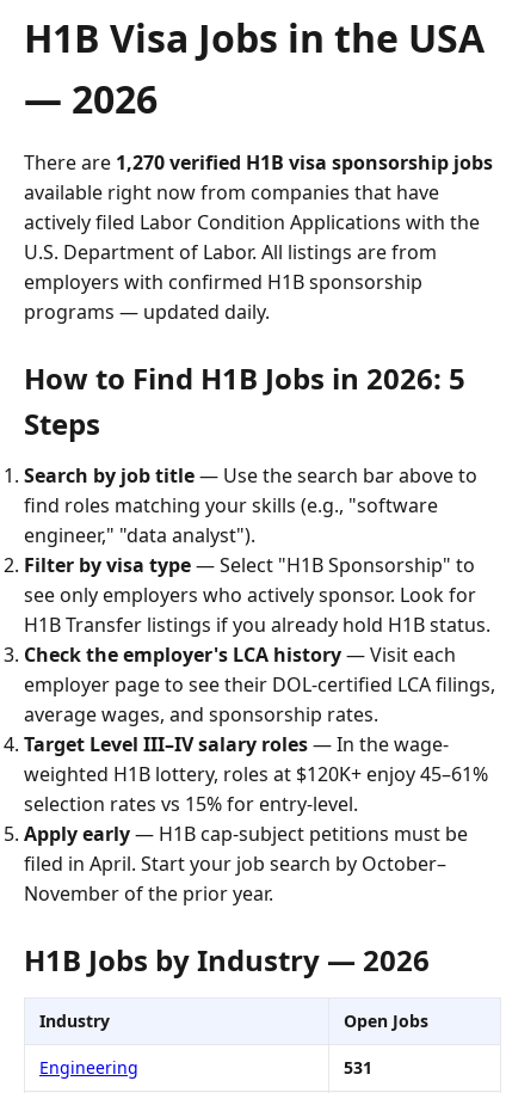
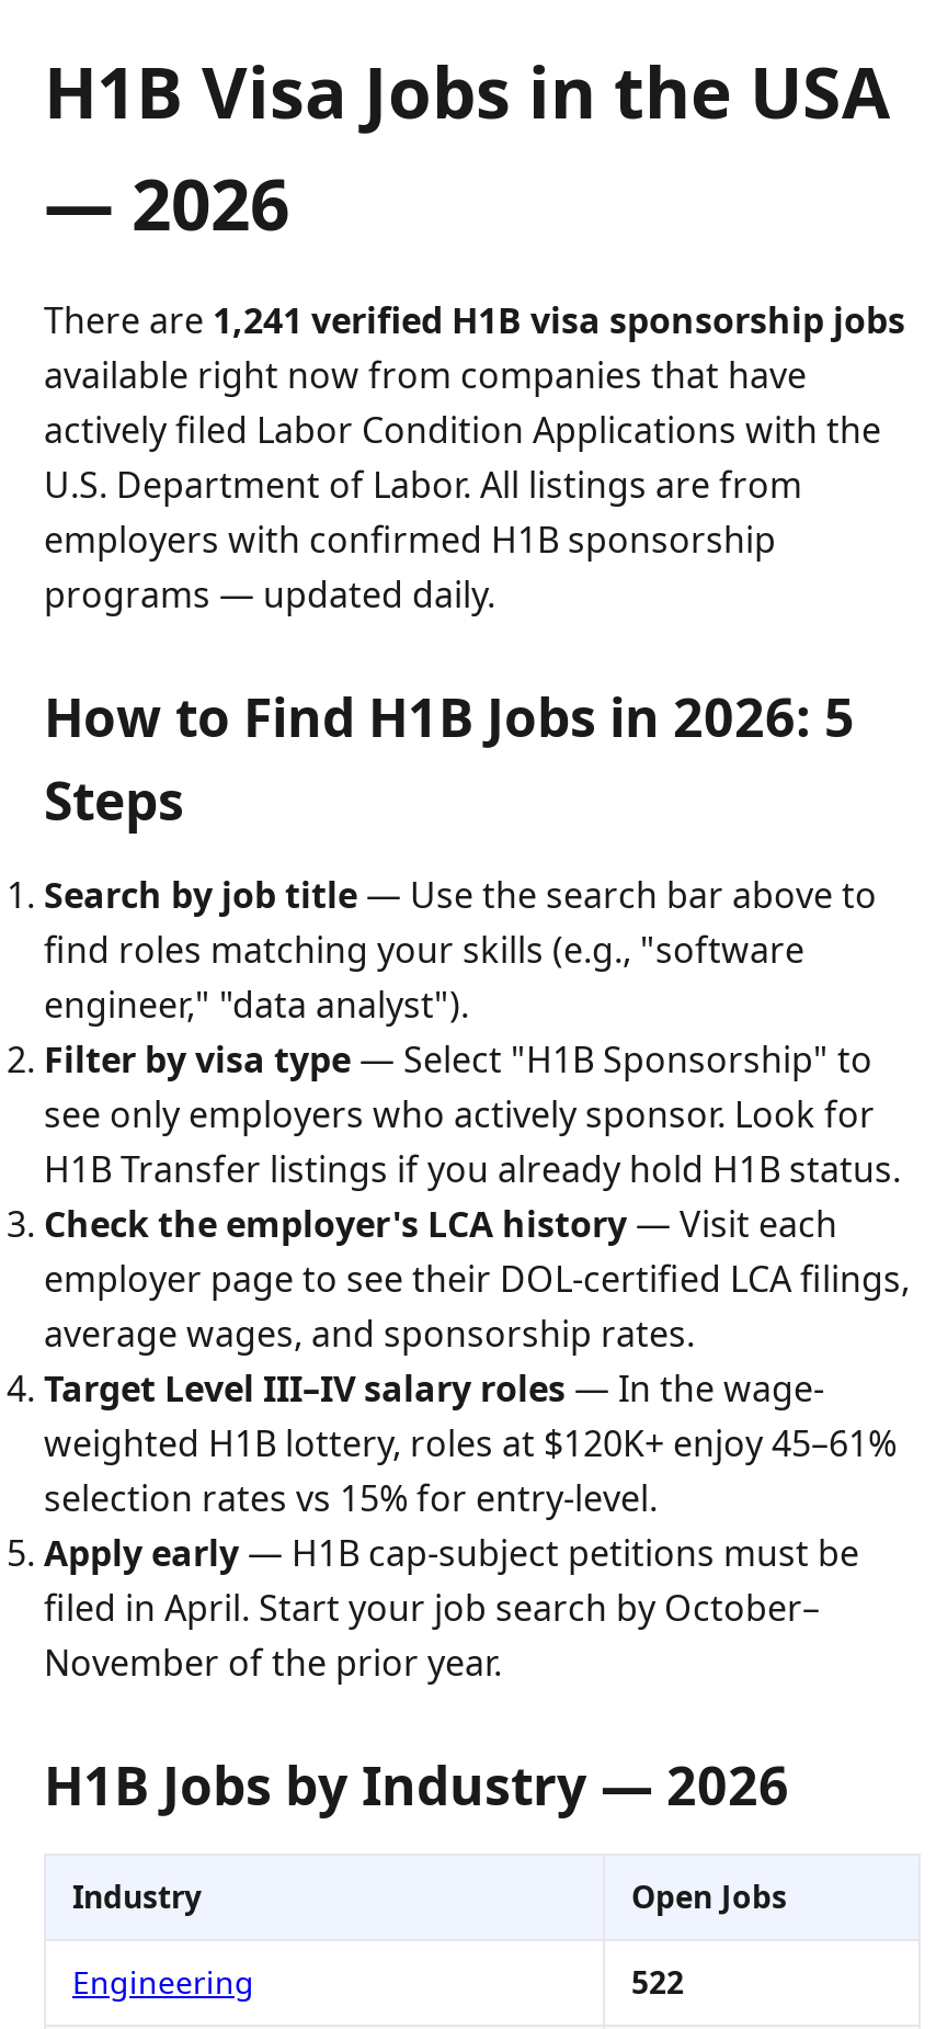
[24,149,493,176] There are 1,270 verified H1B visa sponsorship jobs -> [44,296,905,344] There are 1,241 verified H1B visa sponsorship jobs
[344,1056,372,1079] 531 -> [631,1961,684,2003] 522

